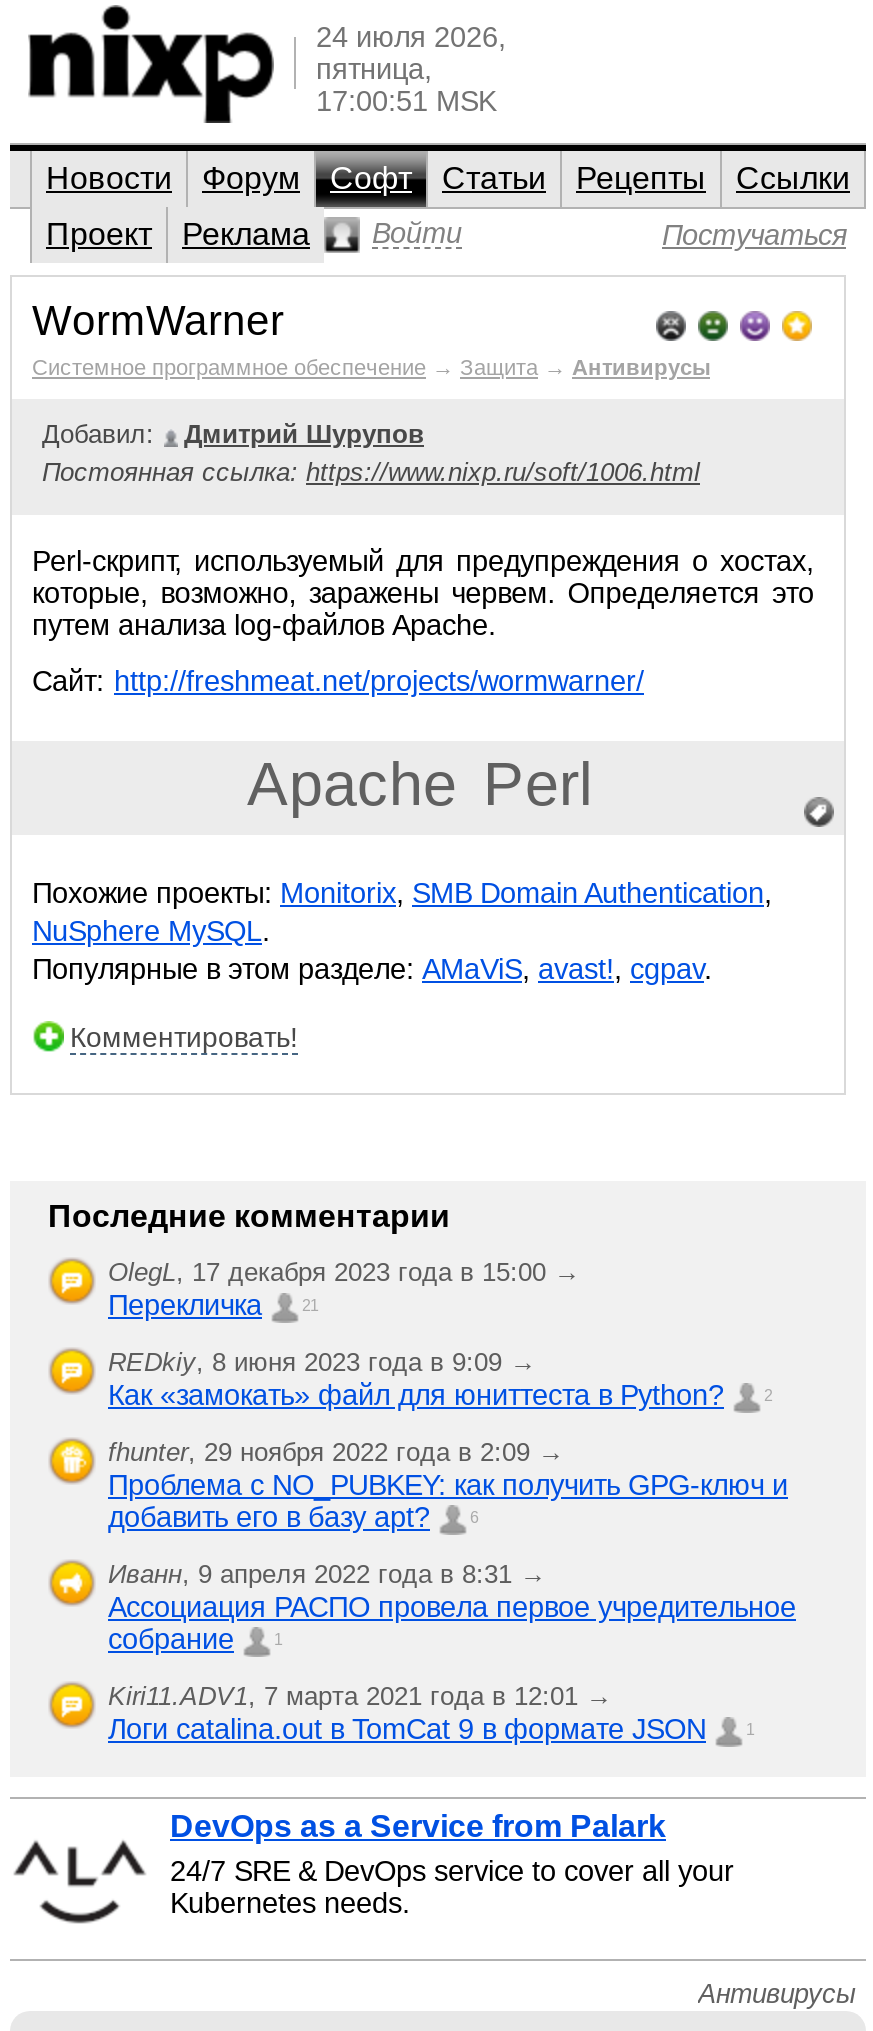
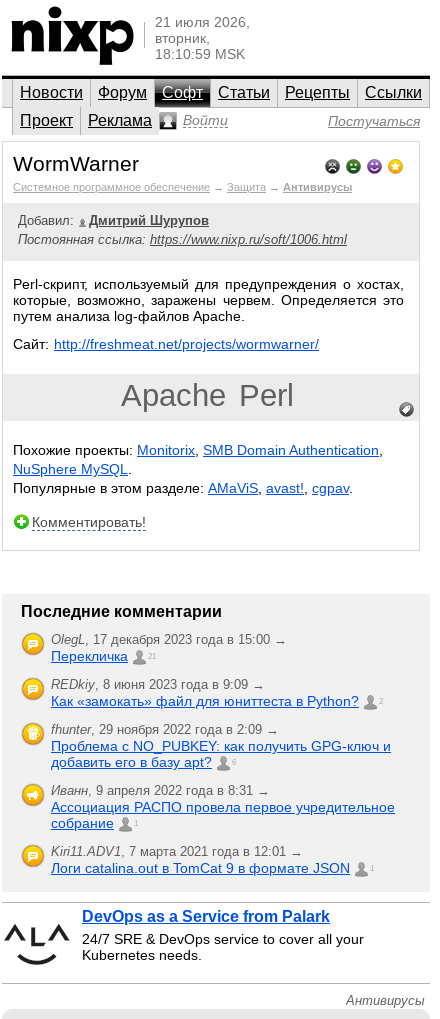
[316,21,506,117] 24 июля 2026, | пятница, | 17:00:51 MSK -> [155,14,250,62] 21 июля 2026, | вторник, | 18:10:59 MSK

